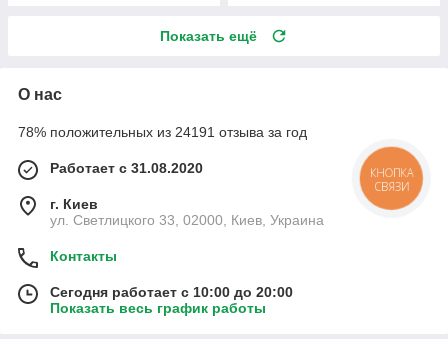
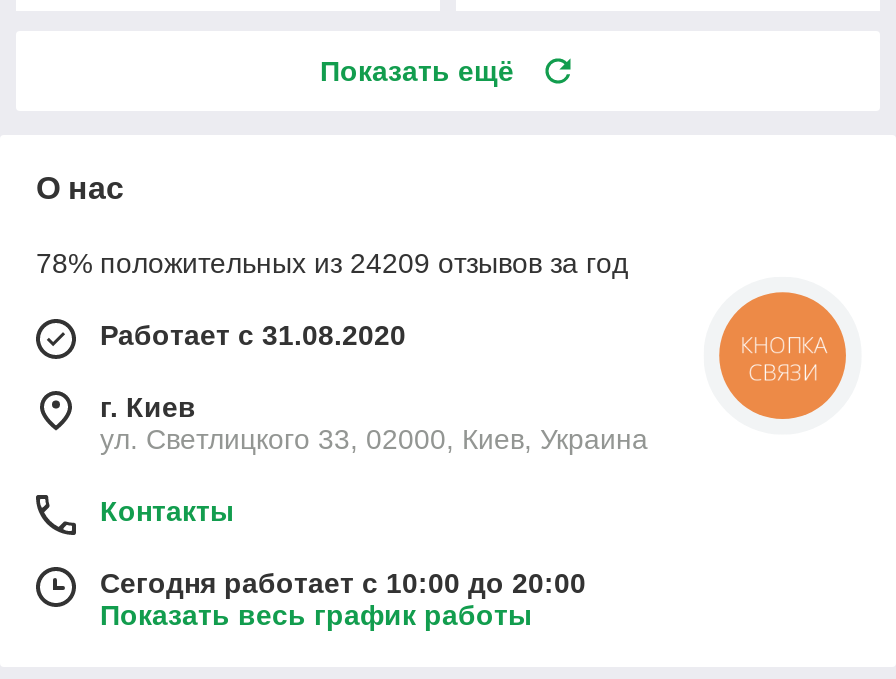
[18,124,307,140] 78% положительных из 24191 отзыва за год -> [36,248,628,280] 78% положительных из 24209 отзывов за год

